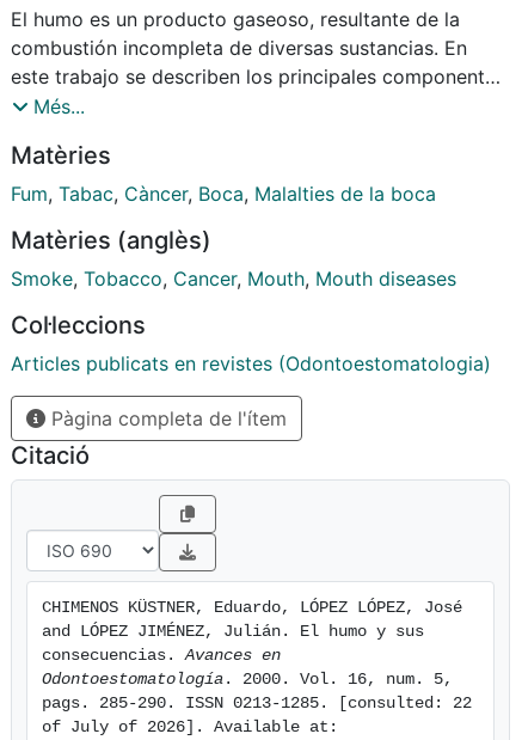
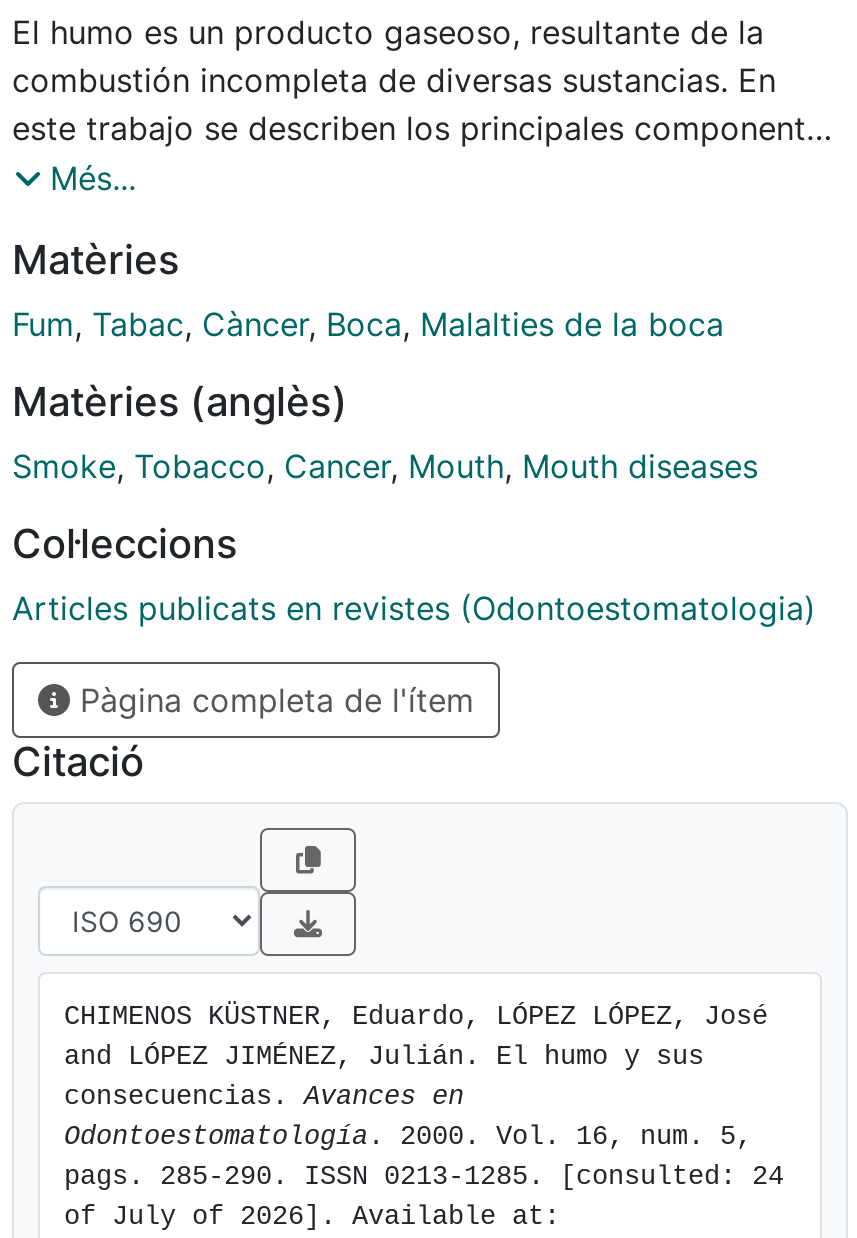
[42,695,472,713] pags. 285-290. ISSN 0213-1285. [consulted: 22 -> [64,1163,784,1193] pags. 285-290. ISSN 0213-1285. [consulted: 24

